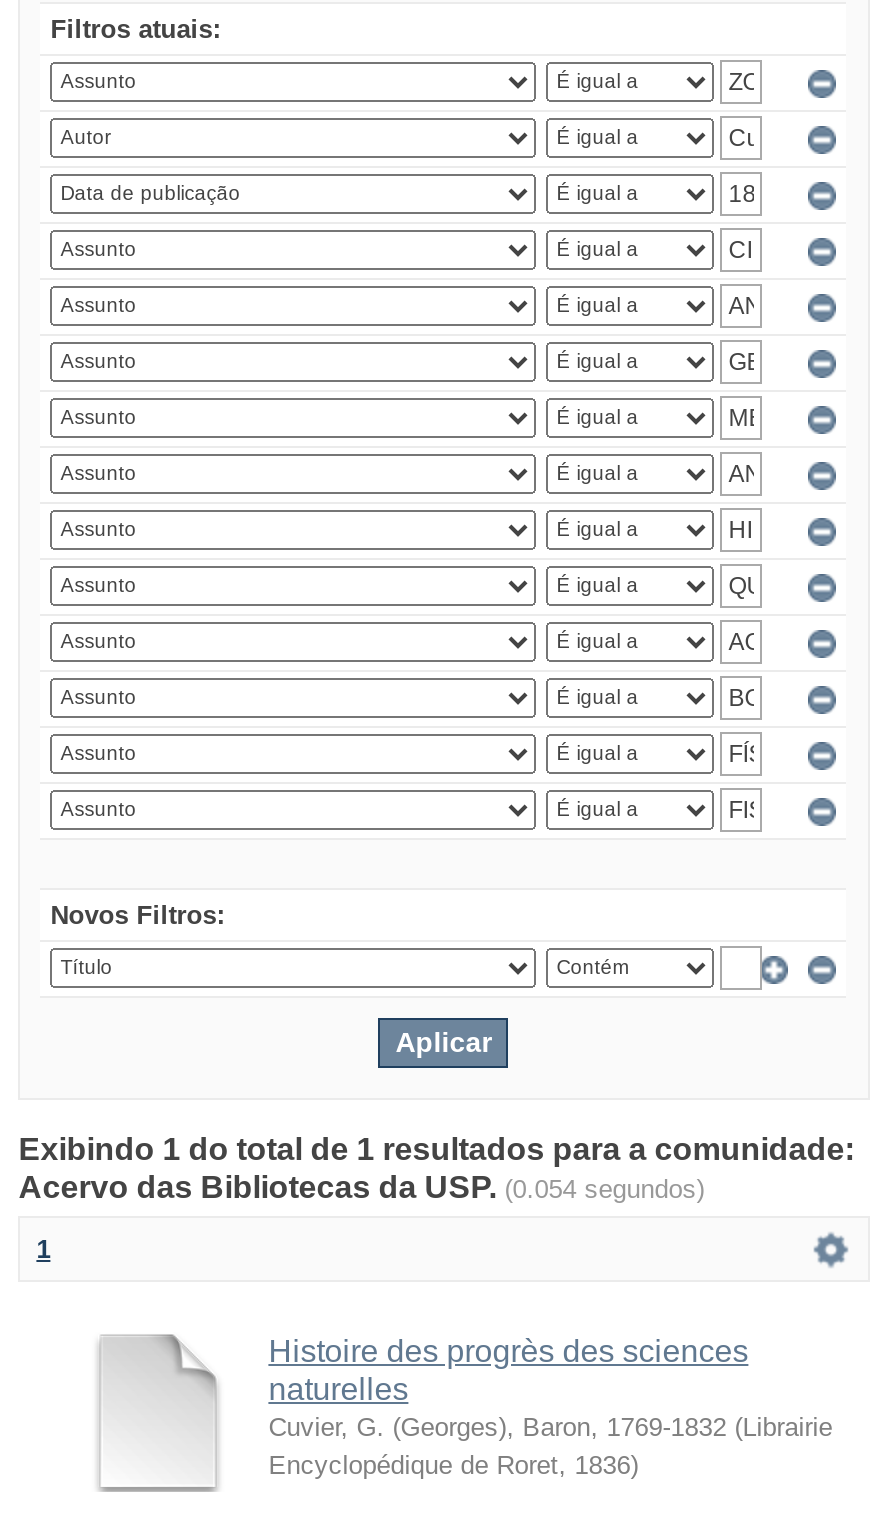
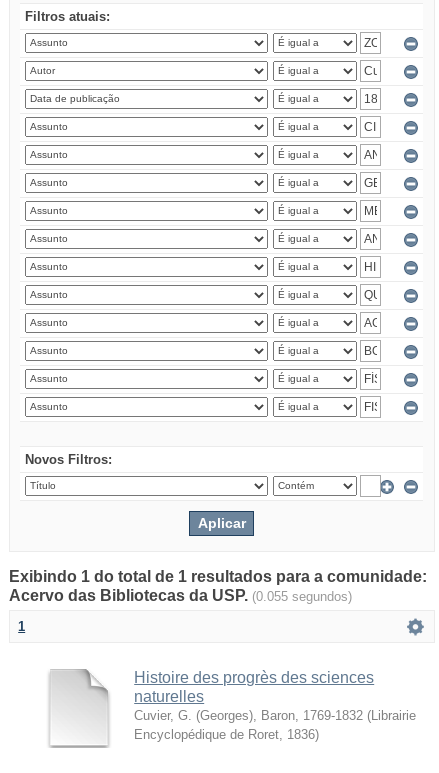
[18,1170,704,1204] Acervo das Bibliotecas da USP. (0.054 segundos) -> [9,587,352,604] Acervo das Bibliotecas da USP. (0.055 segundos)

